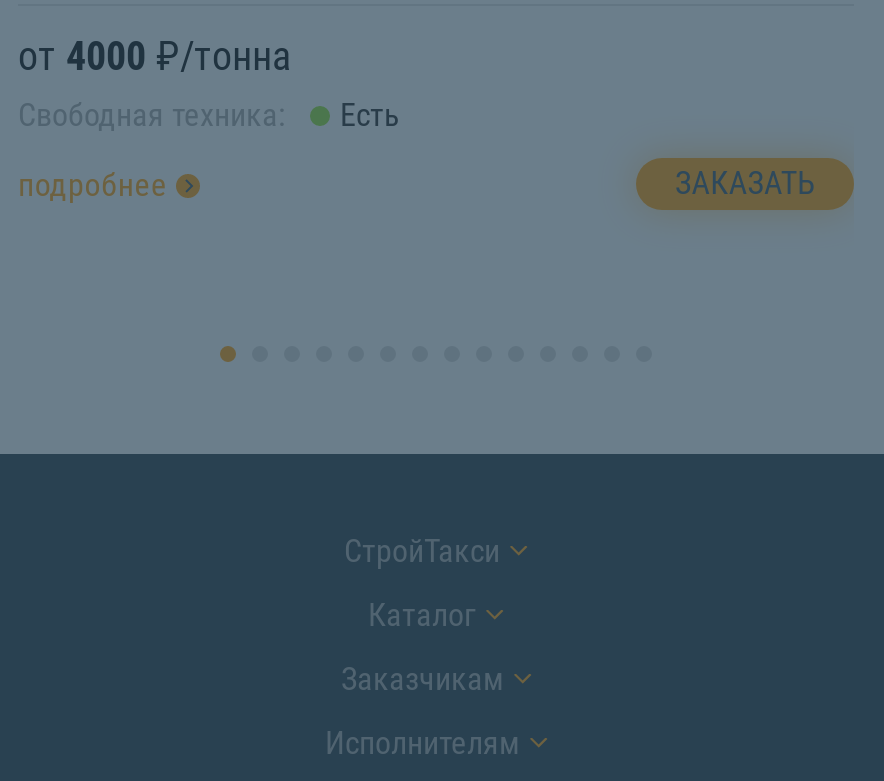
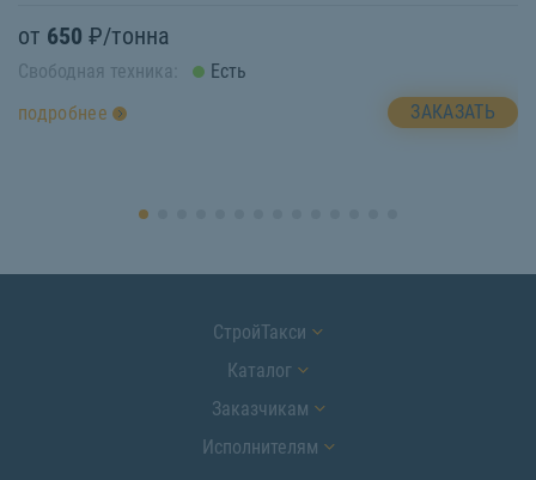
[18,32,292,80] от 4000 ₽/тонна -> [18,22,170,50] от 650 ₽/тонна

